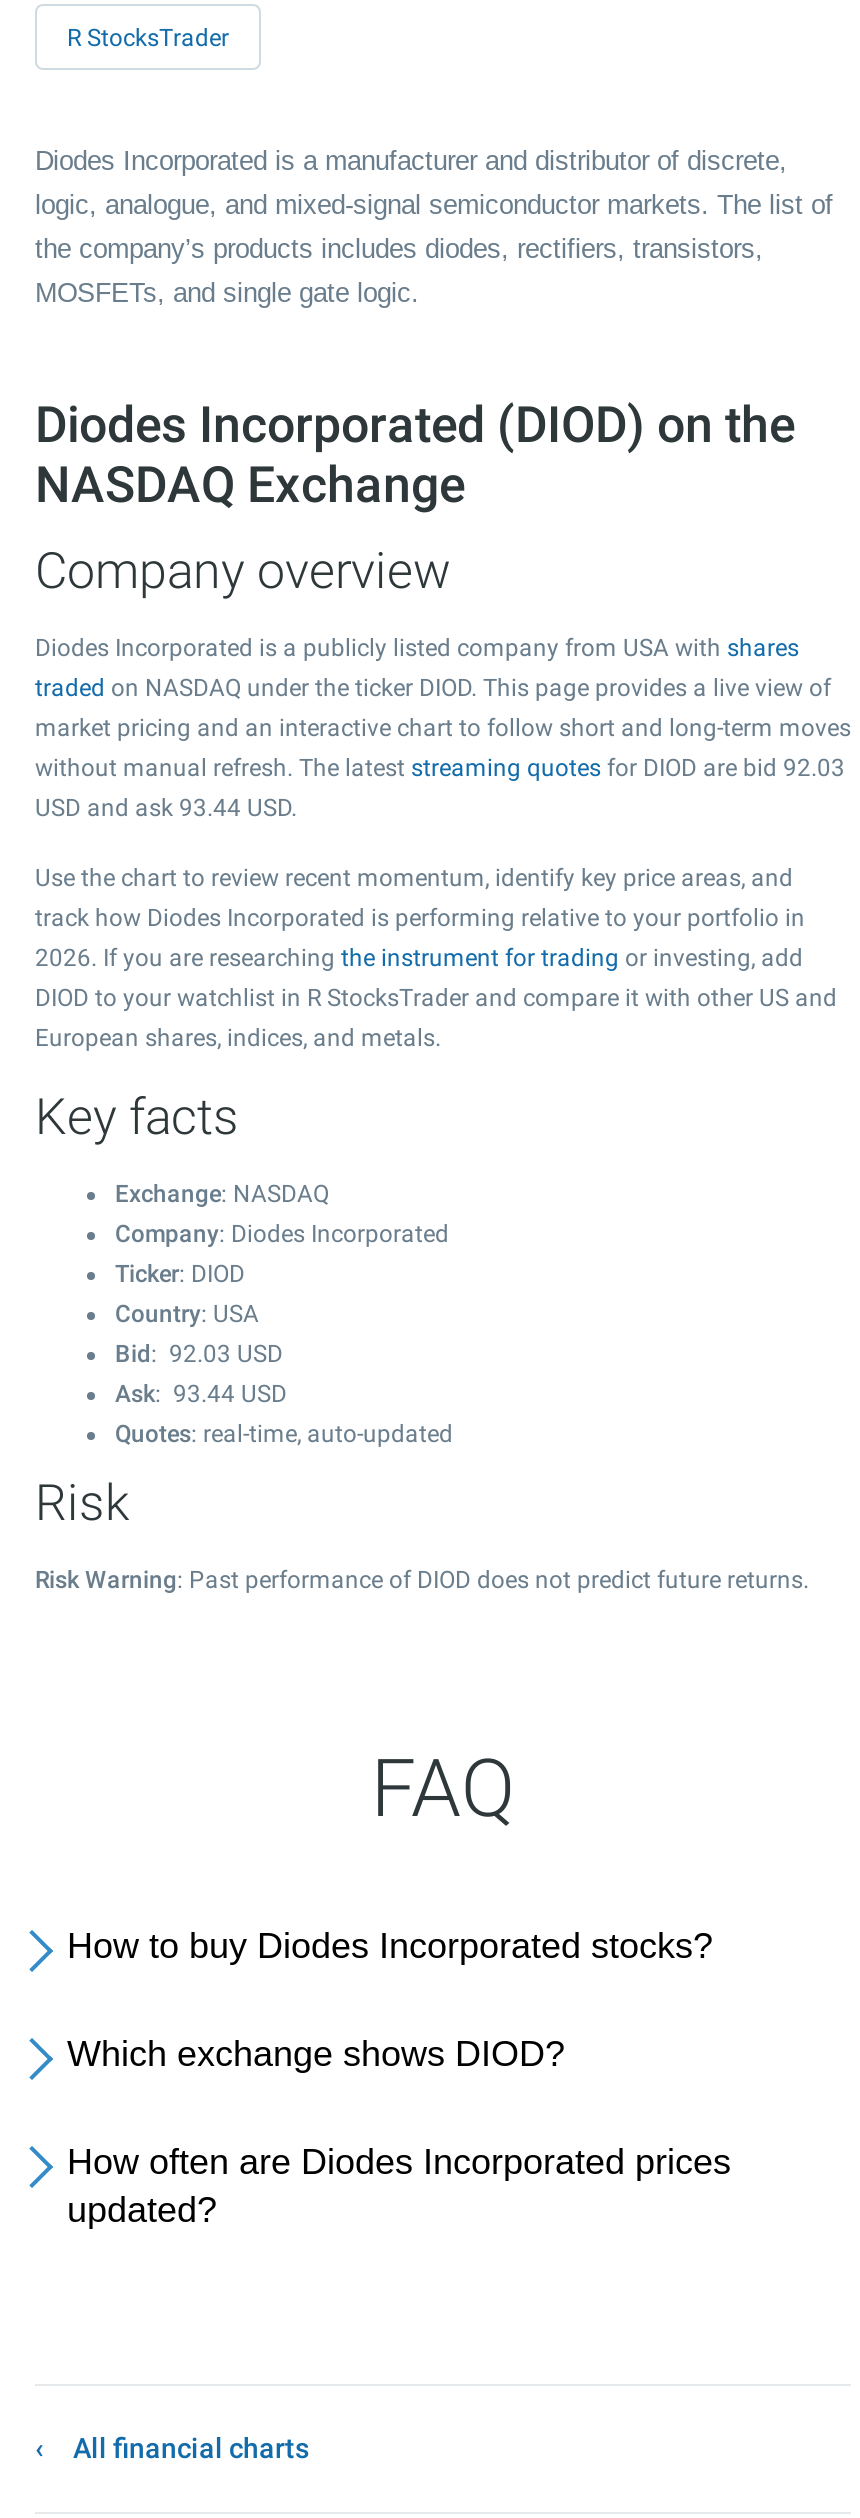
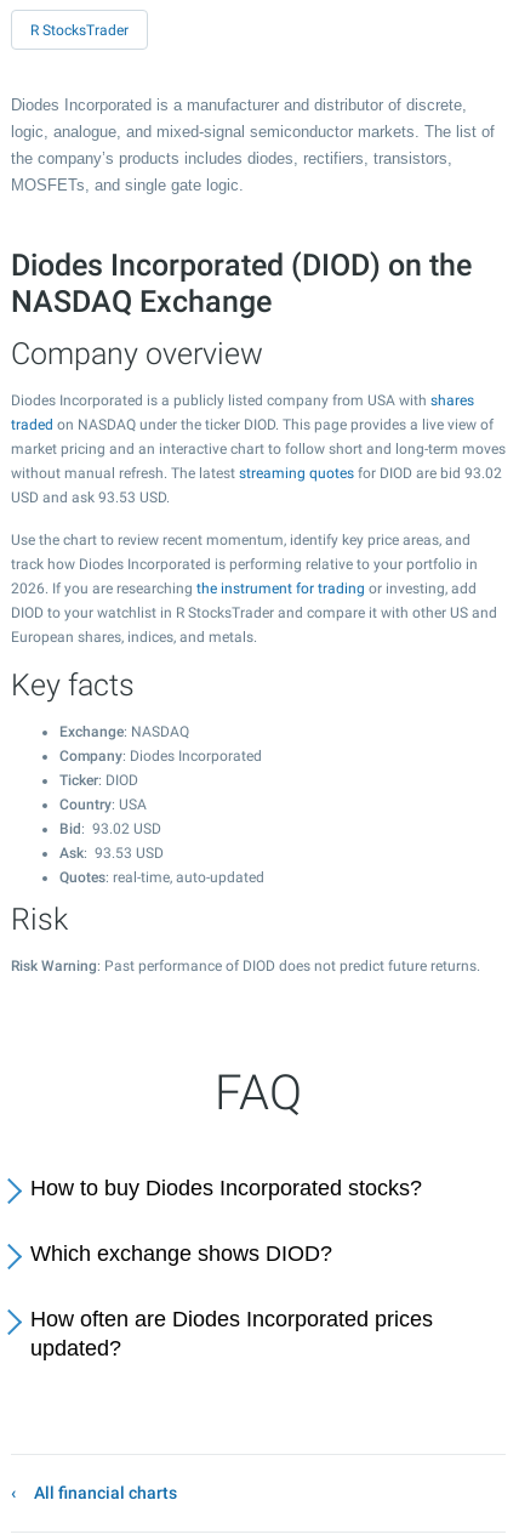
[35,754,845,782] without manual refresh. The latest streaming quotes for DIOD are bid 92.03 -> [11,465,502,482] without manual refresh. The latest streaming quotes for DIOD are bid 93.02
[35,794,297,822] USD and ask 93.44 USD. -> [11,489,170,506] USD and ask 93.53 USD.
[115,1340,283,1368] Bid: 92.03 USD -> [59,820,161,837] Bid: 93.02 USD
[115,1380,287,1408] Ask: 93.44 USD -> [59,845,164,862] Ask: 93.53 USD

